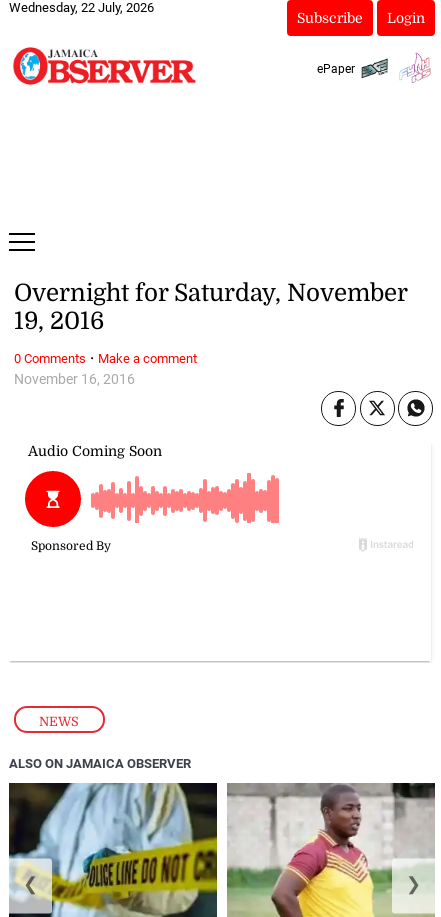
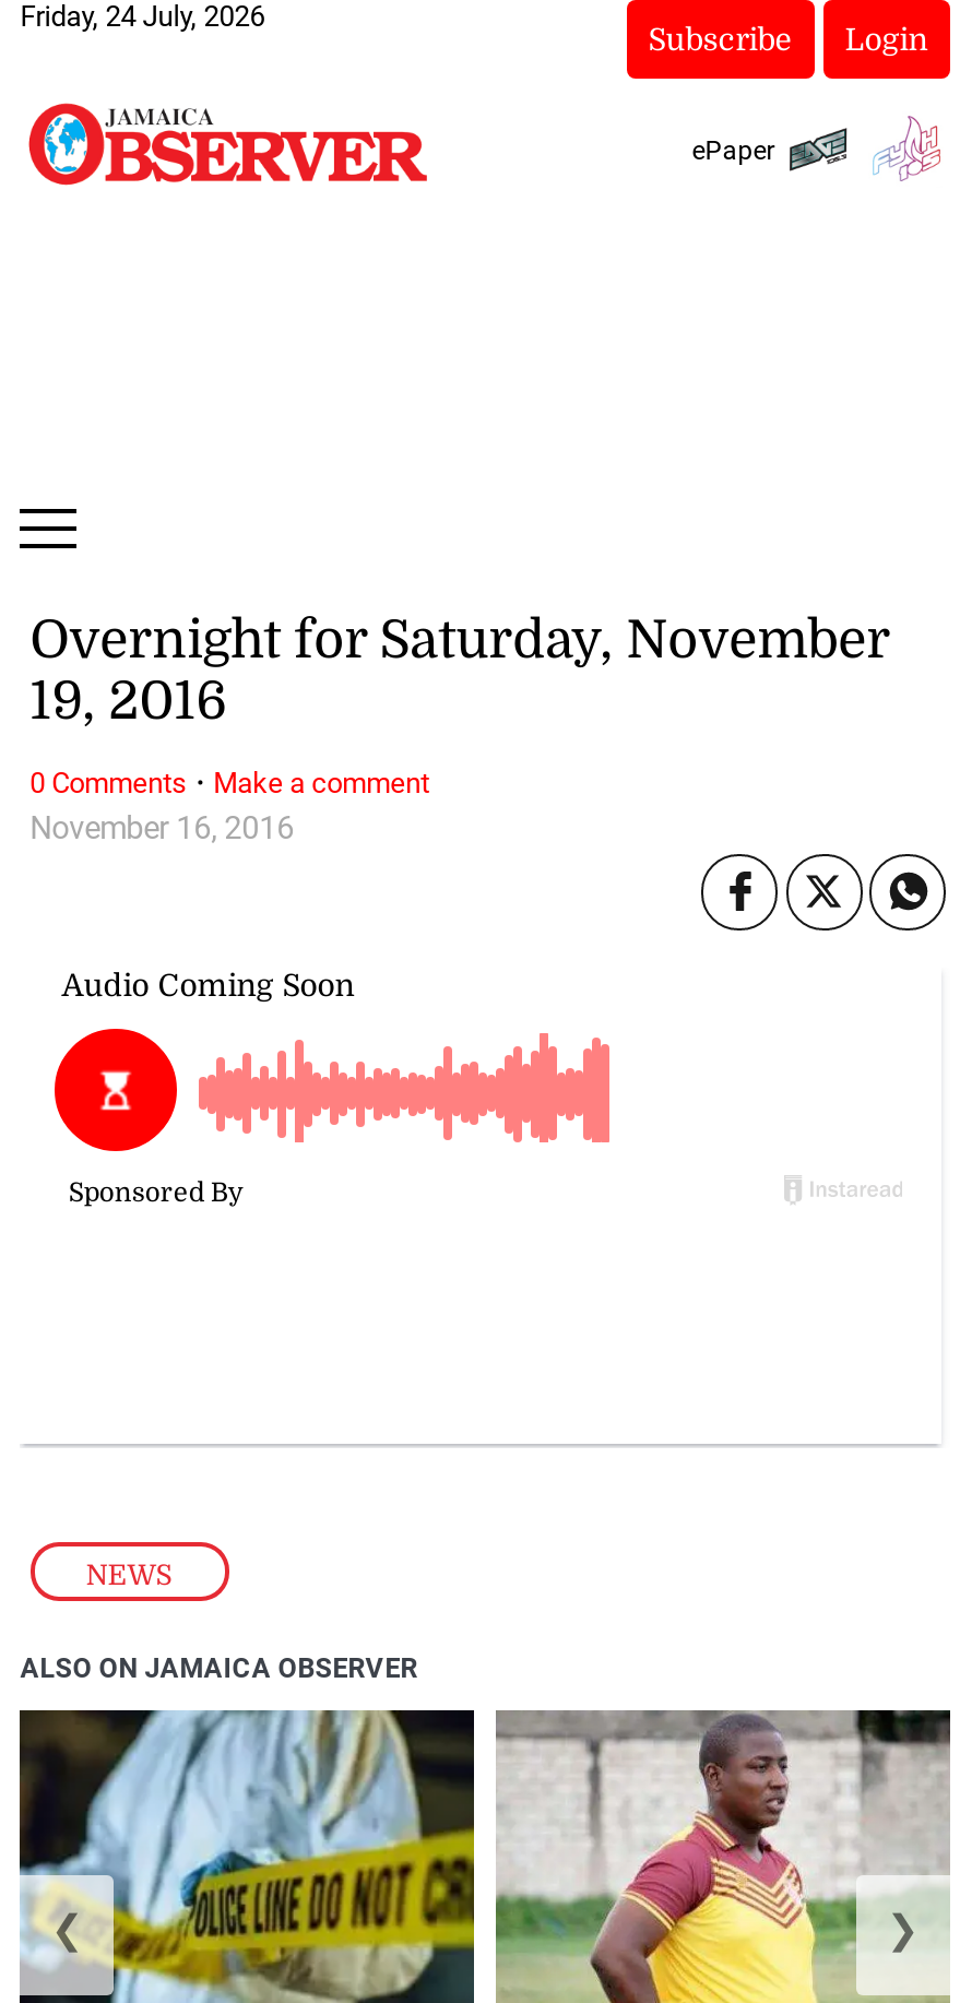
[9,0,154,15] Wednesday, 22 July, 2026 -> [20,0,265,33] Friday, 24 July, 2026

